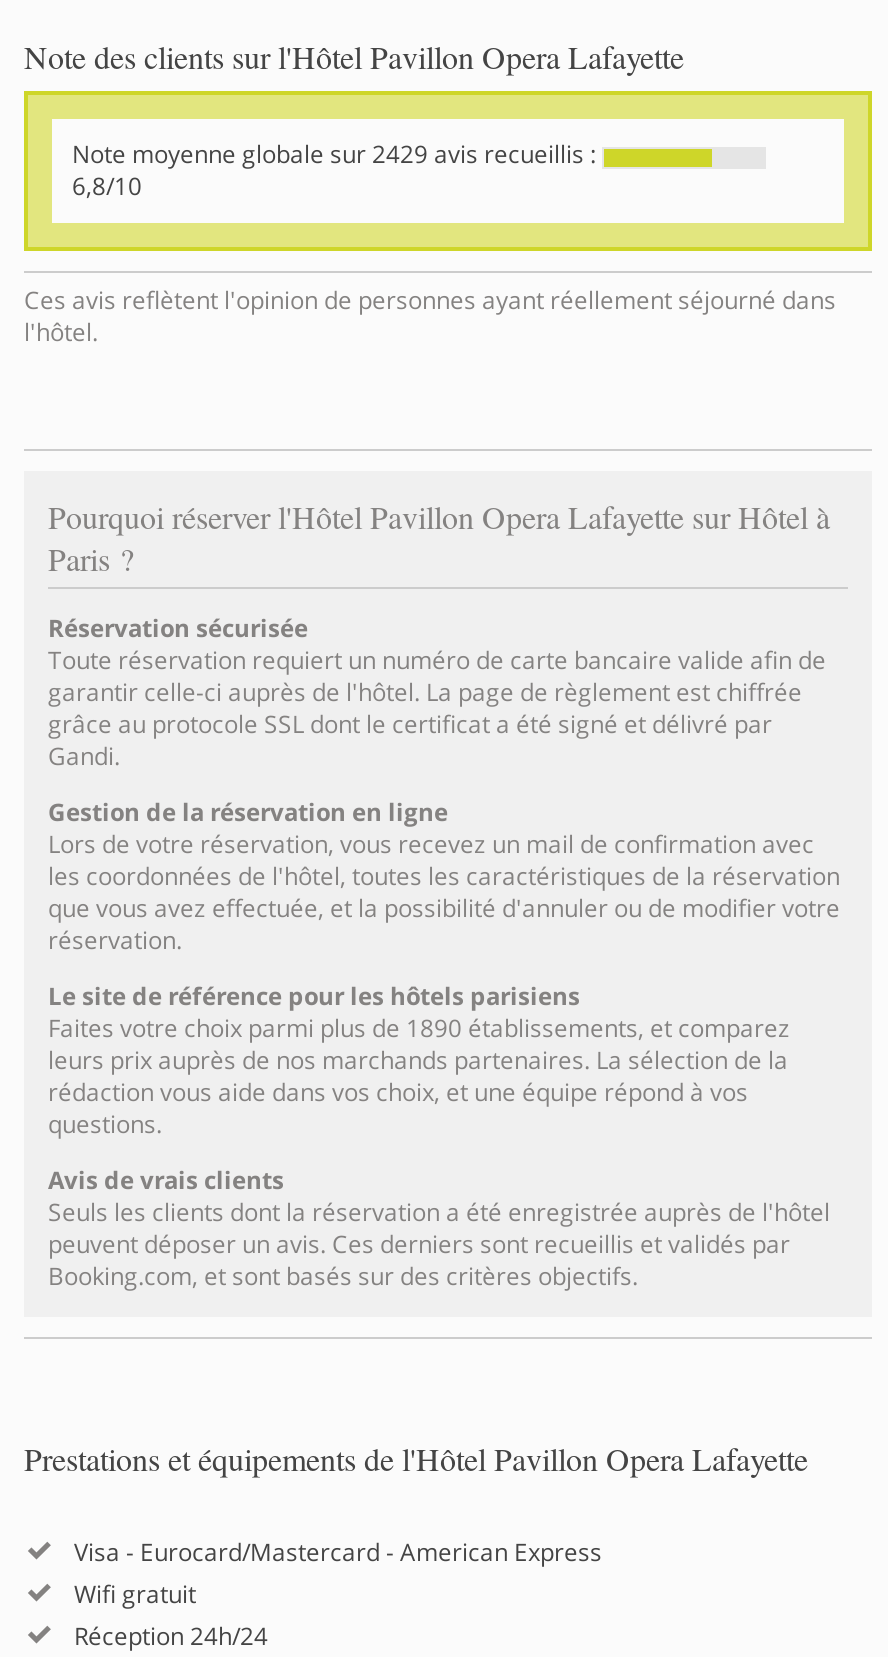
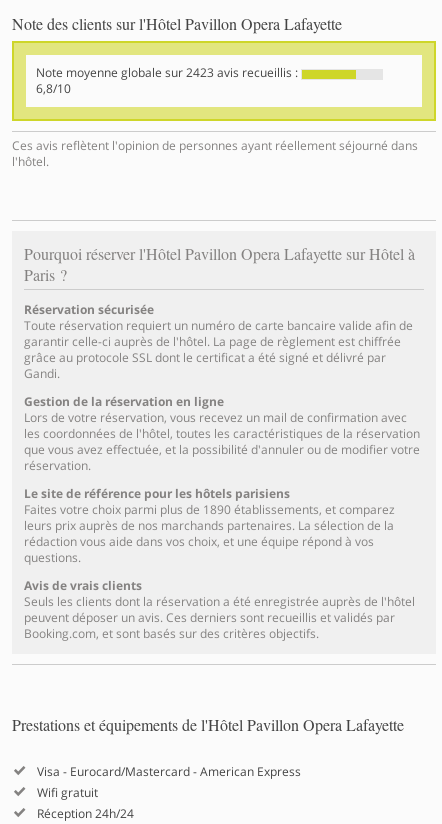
[72,137,596,171] Note moyenne globale sur 2429 avis recueillis : -> [36,64,298,81] Note moyenne globale sur 2423 avis recueillis :

